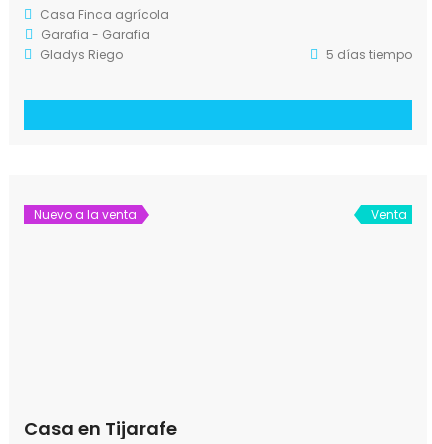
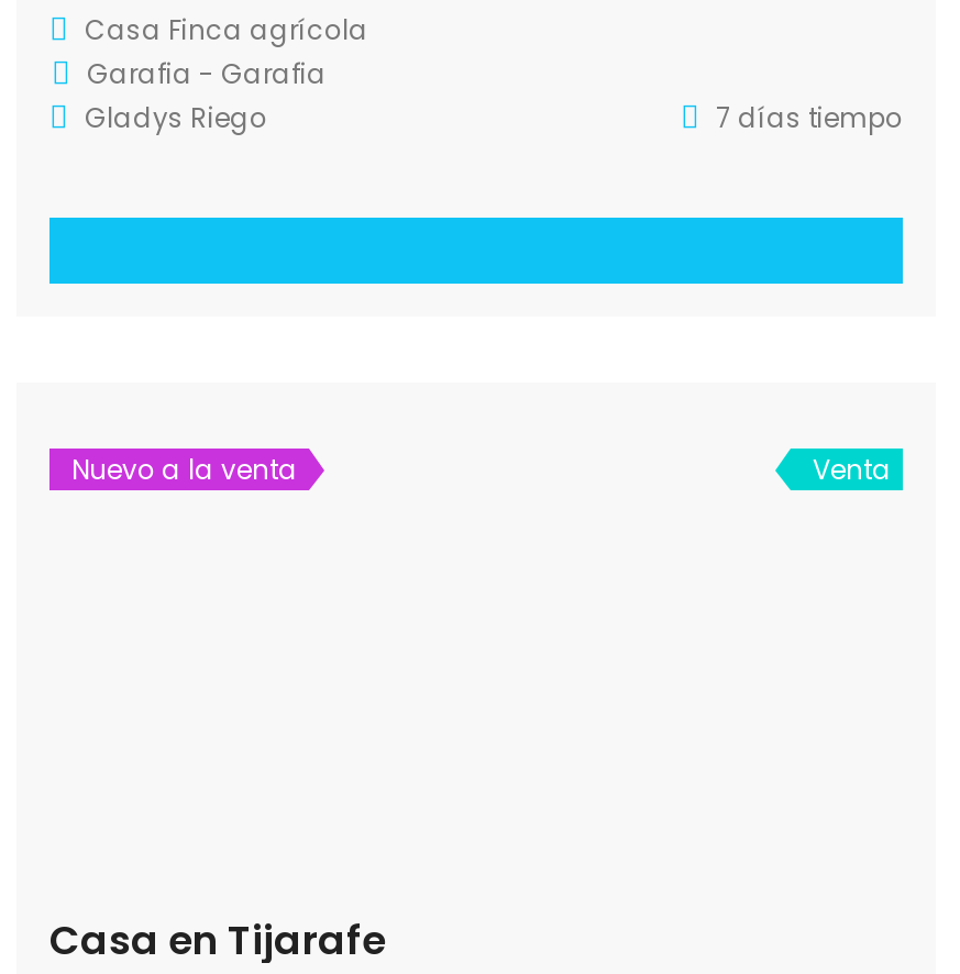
[323,45,412,62] 5 días tiempo -> [709,98,903,135] 7 días tiempo

